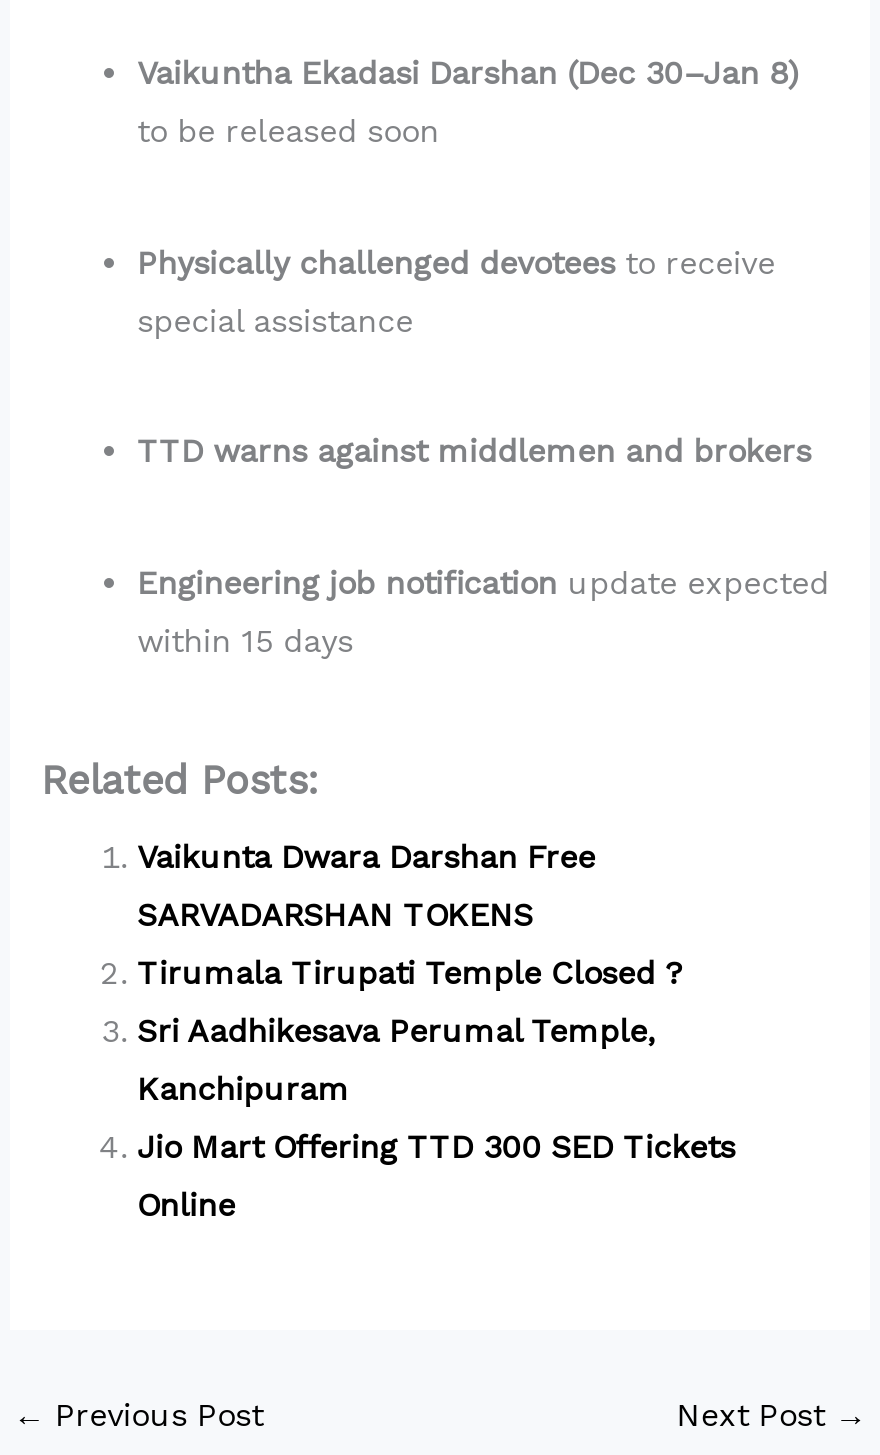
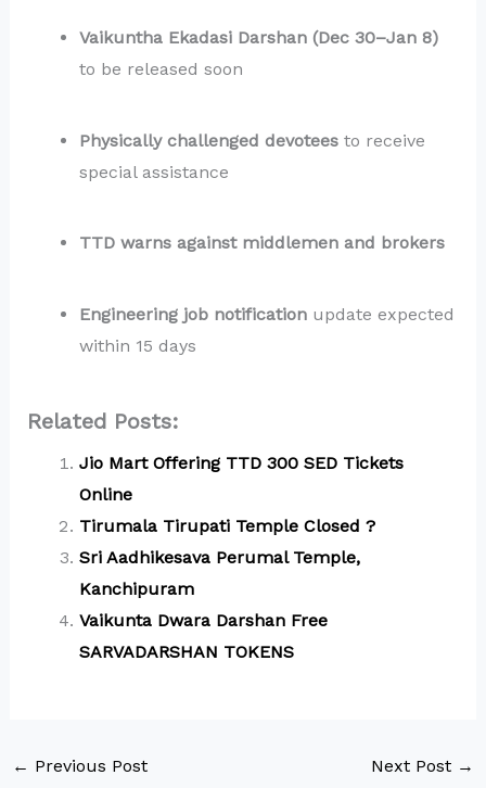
moved [137,837,595,875] -> [79,610,327,630]: Vaikunta Dwara Darshan Free
moved [137,895,533,933] -> [79,641,294,662]: SARVADARSHAN TOKENS
moved [137,1127,735,1165] -> [79,452,403,473]: Jio Mart Offering TTD 300 SED Tickets
moved [137,1185,235,1223] -> [79,484,132,504]: Online

